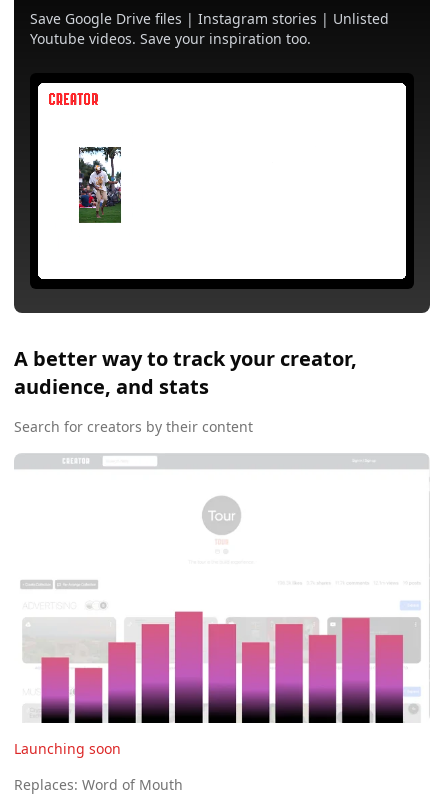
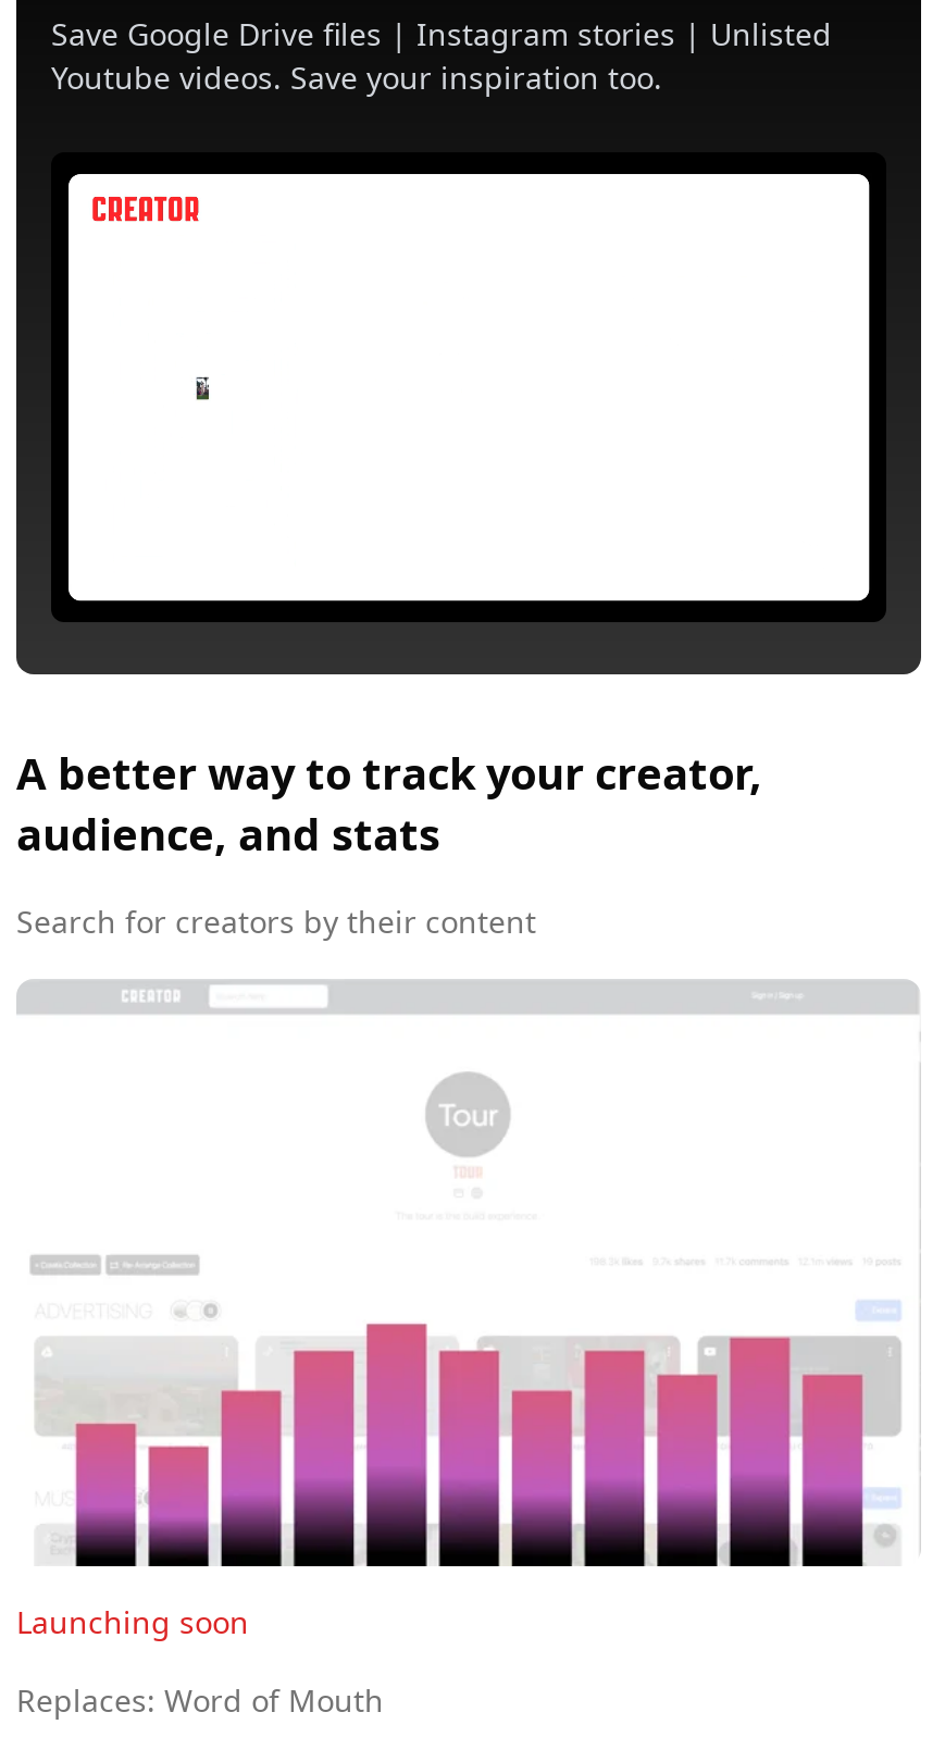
[78,146,122,224] [image] -> none

